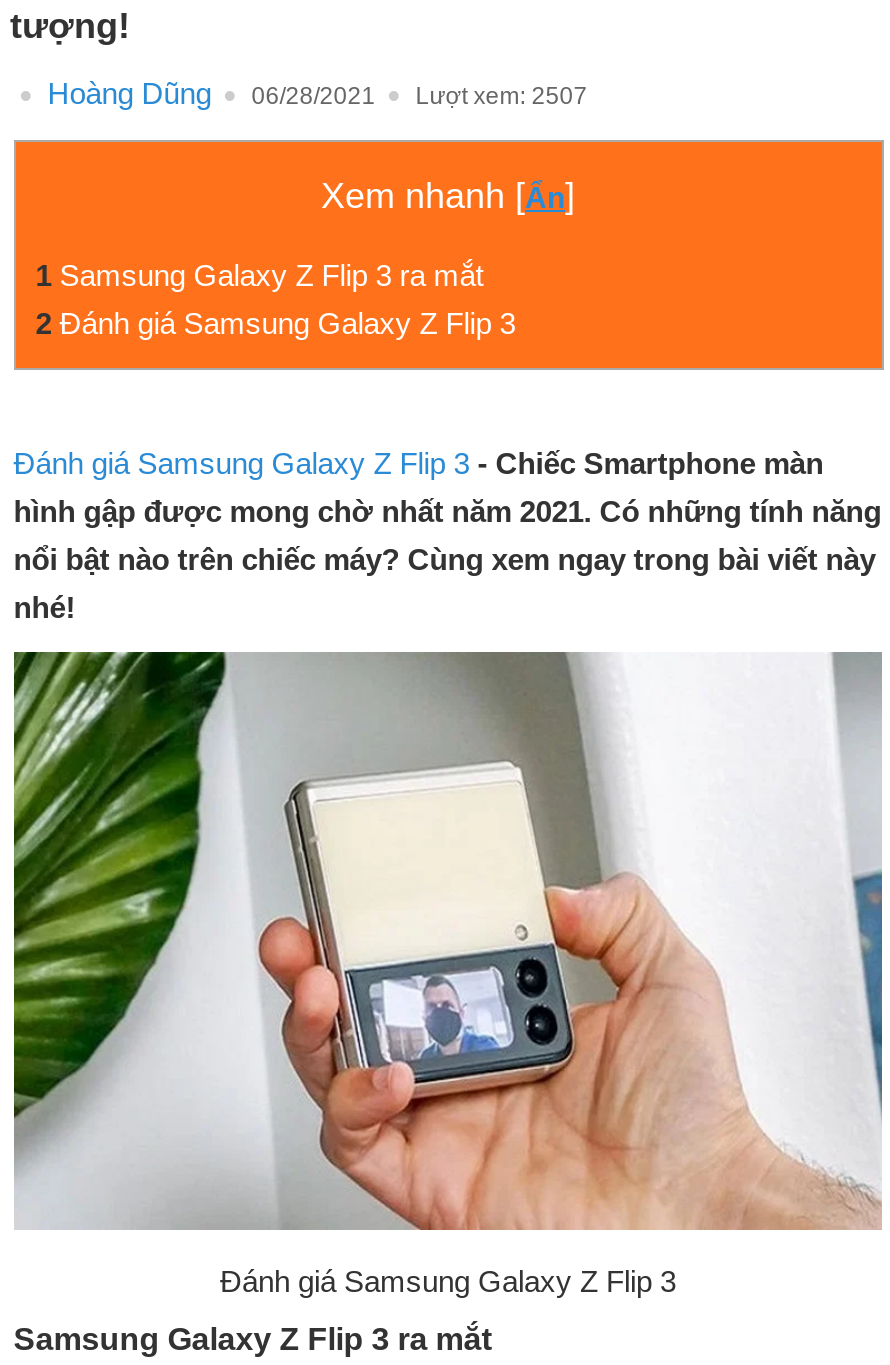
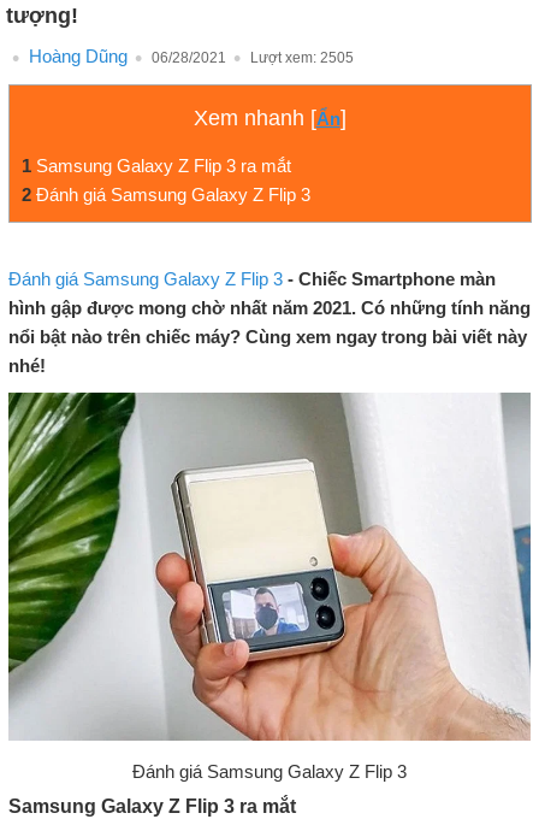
[47,75,587,109] Hoàng Dũng 06/28/2021 Lượt xem: 2507 -> [29,45,353,66] Hoàng Dũng 06/28/2021 Lượt xem: 2505

